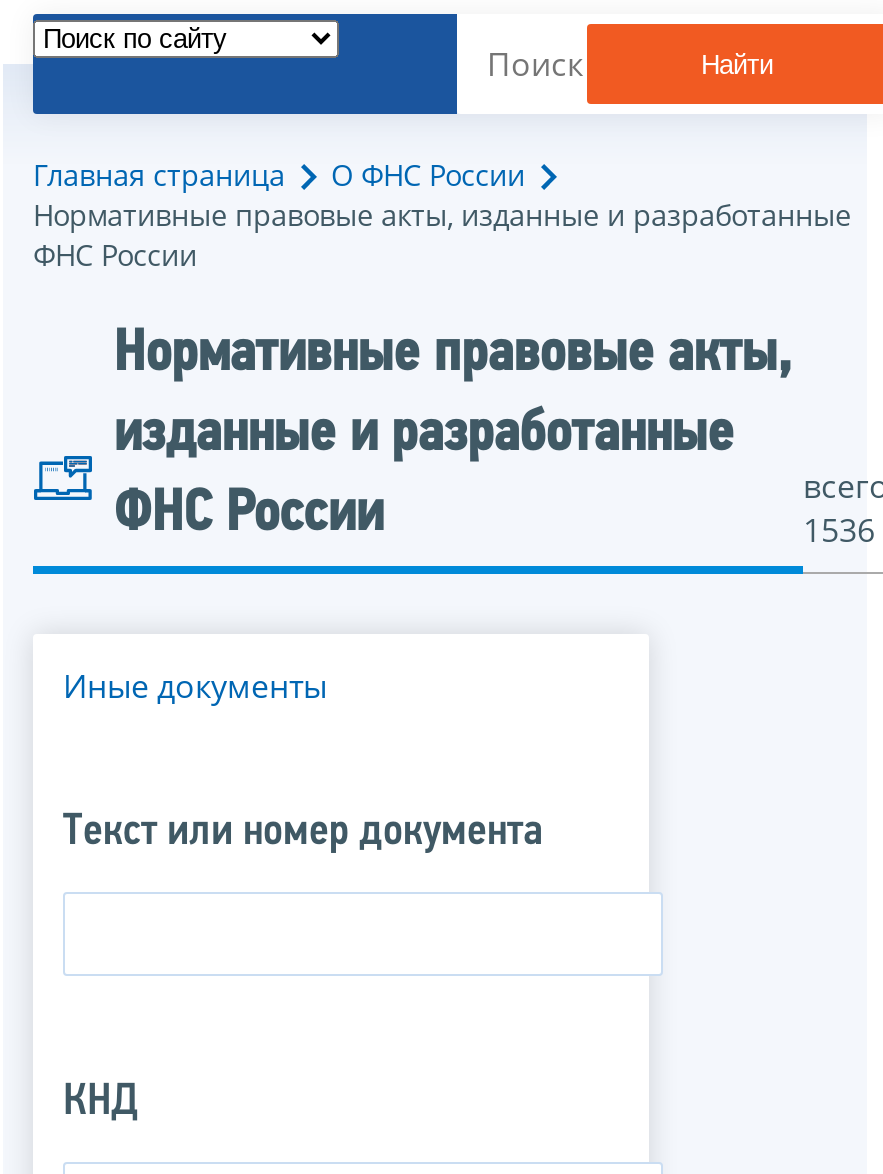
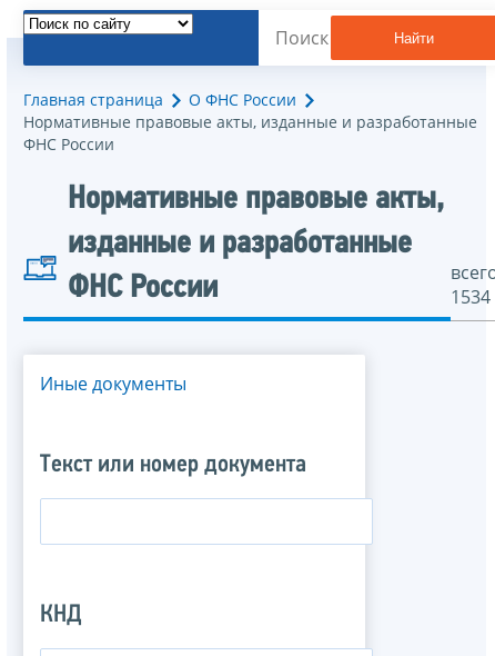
[803,508,875,552] 1536 -> [451,285,491,309] 1534

